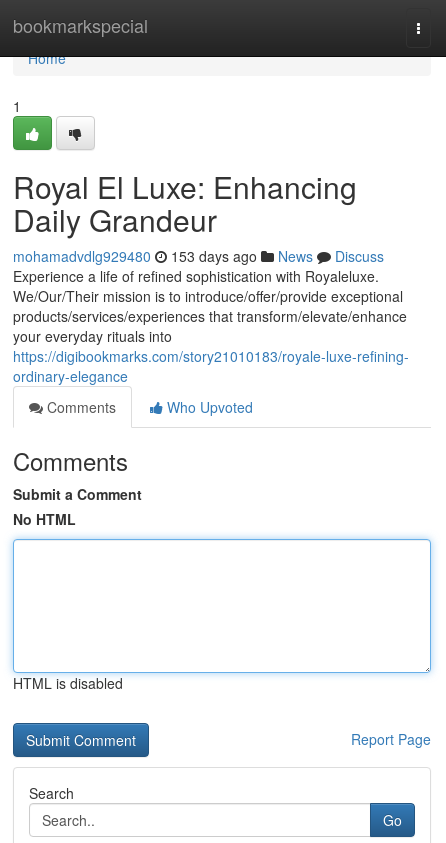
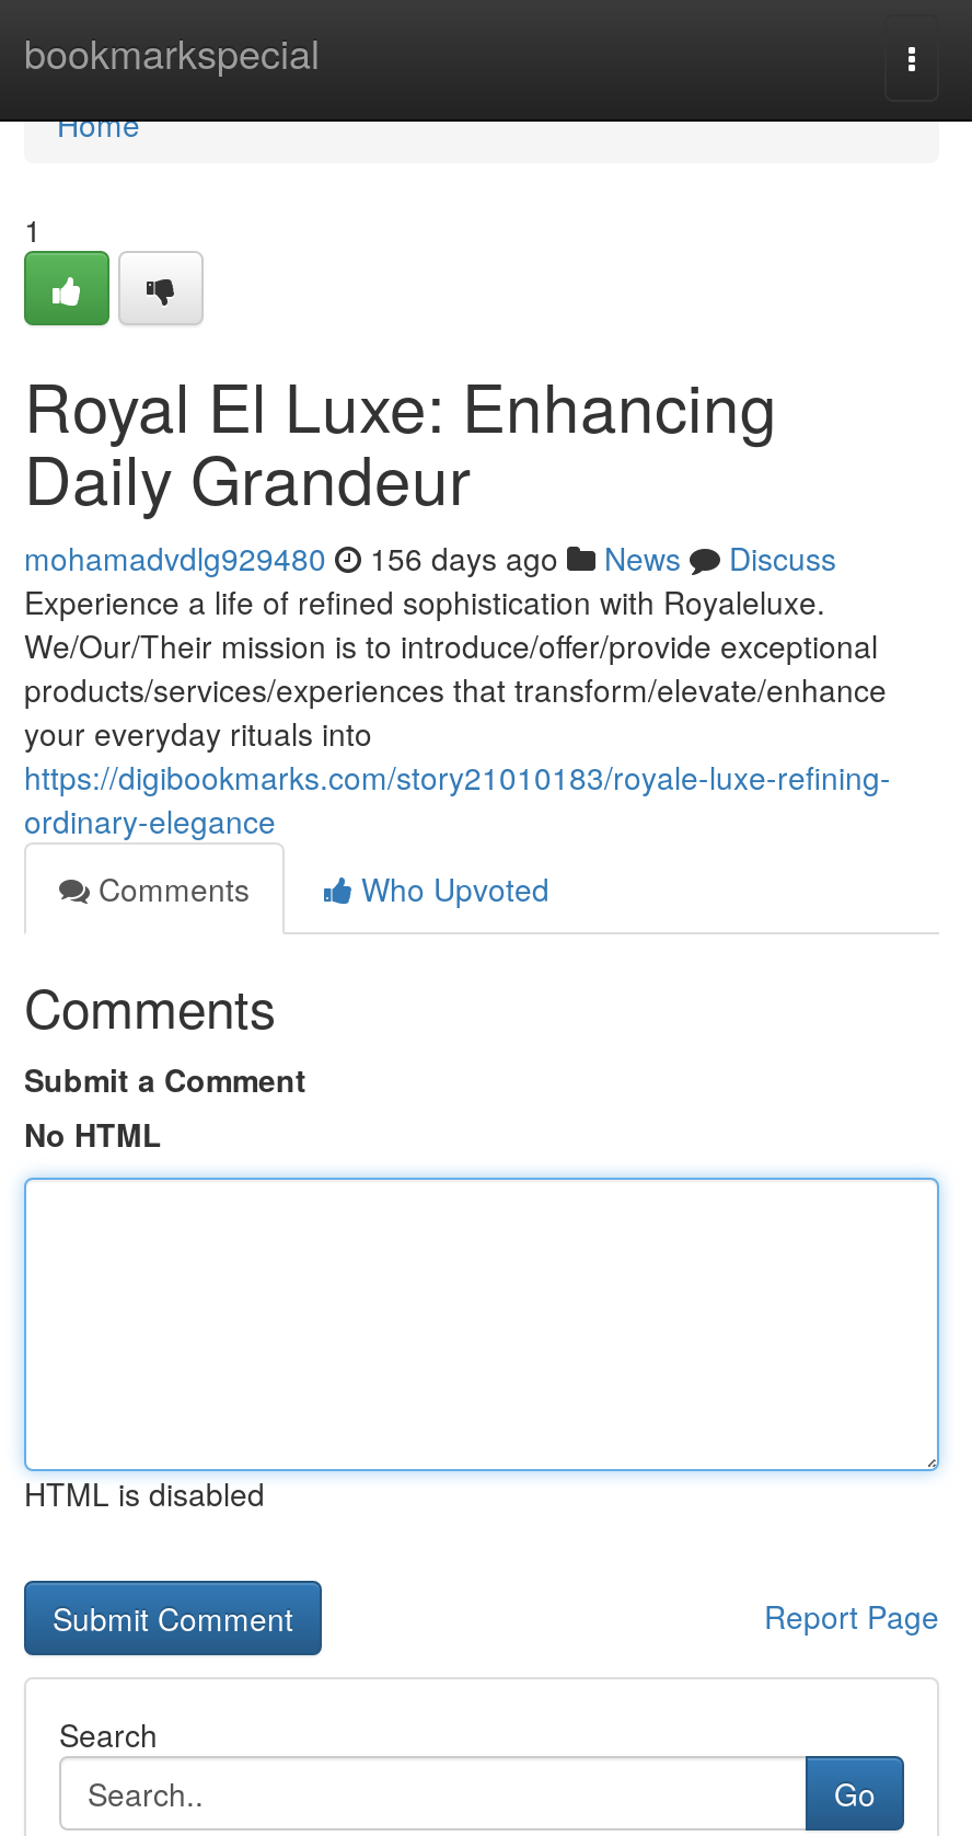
[13,246,384,266] mohamadvdlg929480 153 days ago News Discuss -> [24,536,836,580] mohamadvdlg929480 156 days ago News Discuss

